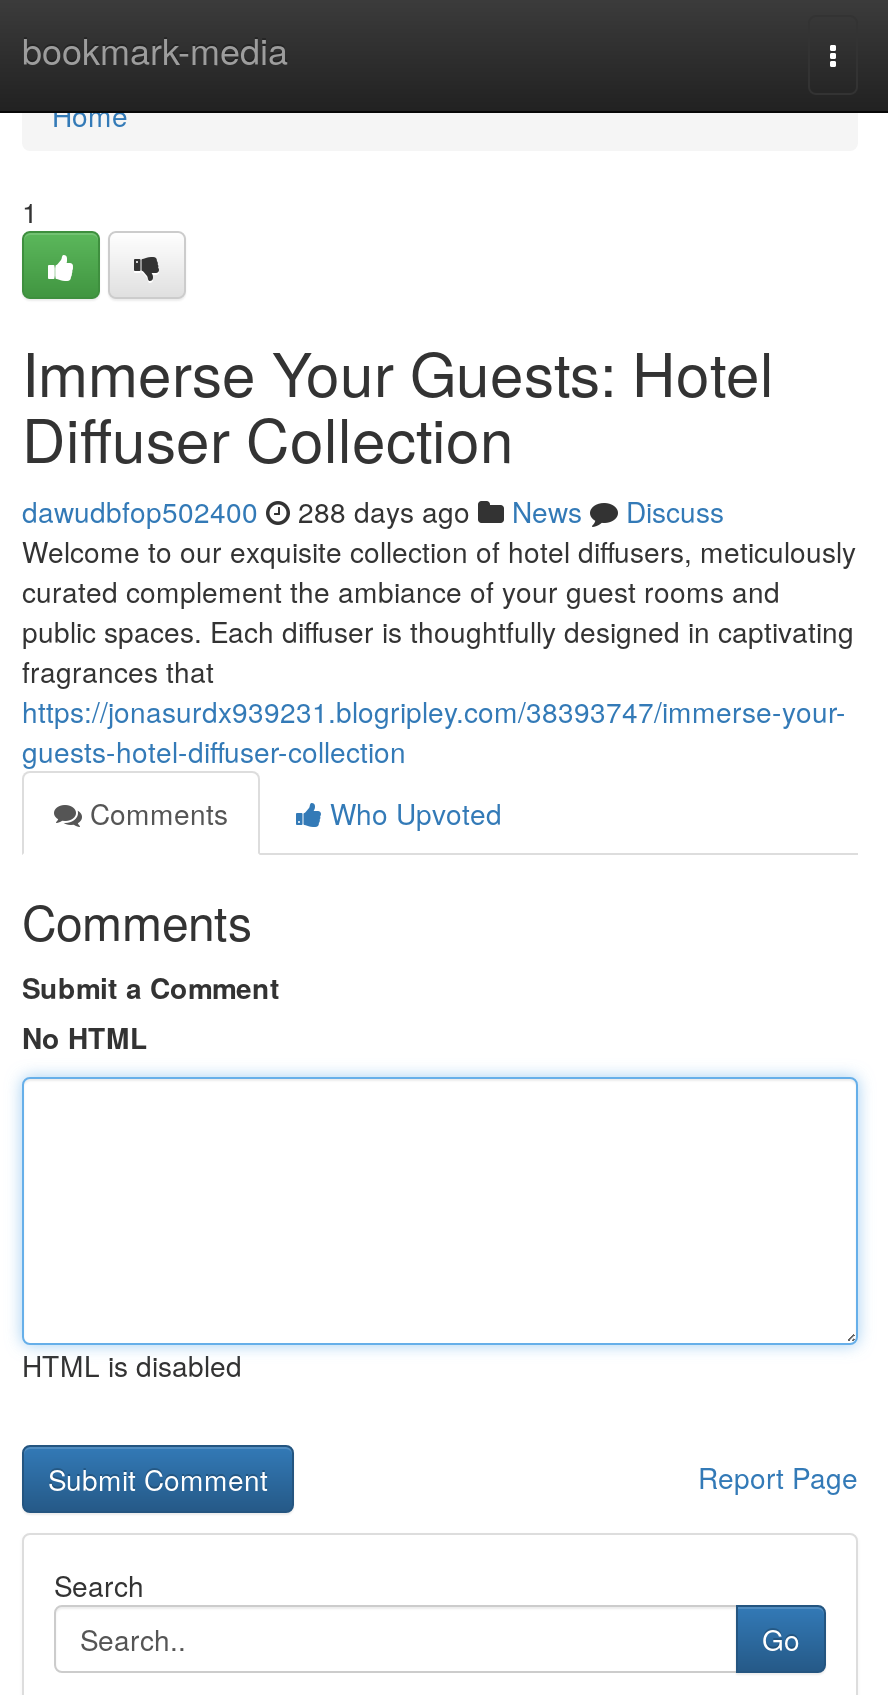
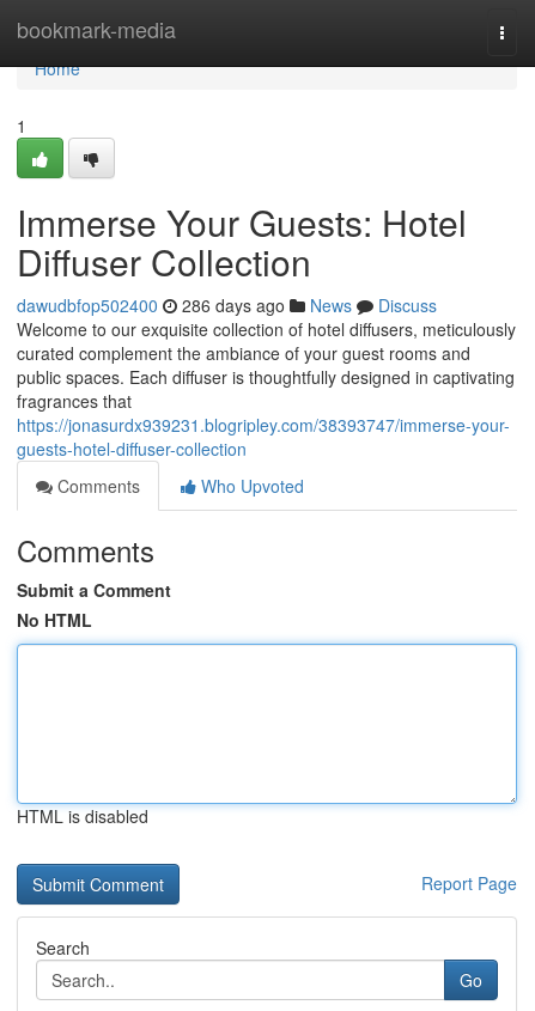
[22,491,724,531] dawudbfop502400 288 days ago News Discuss -> [17,293,437,317] dawudbfop502400 286 days ago News Discuss

